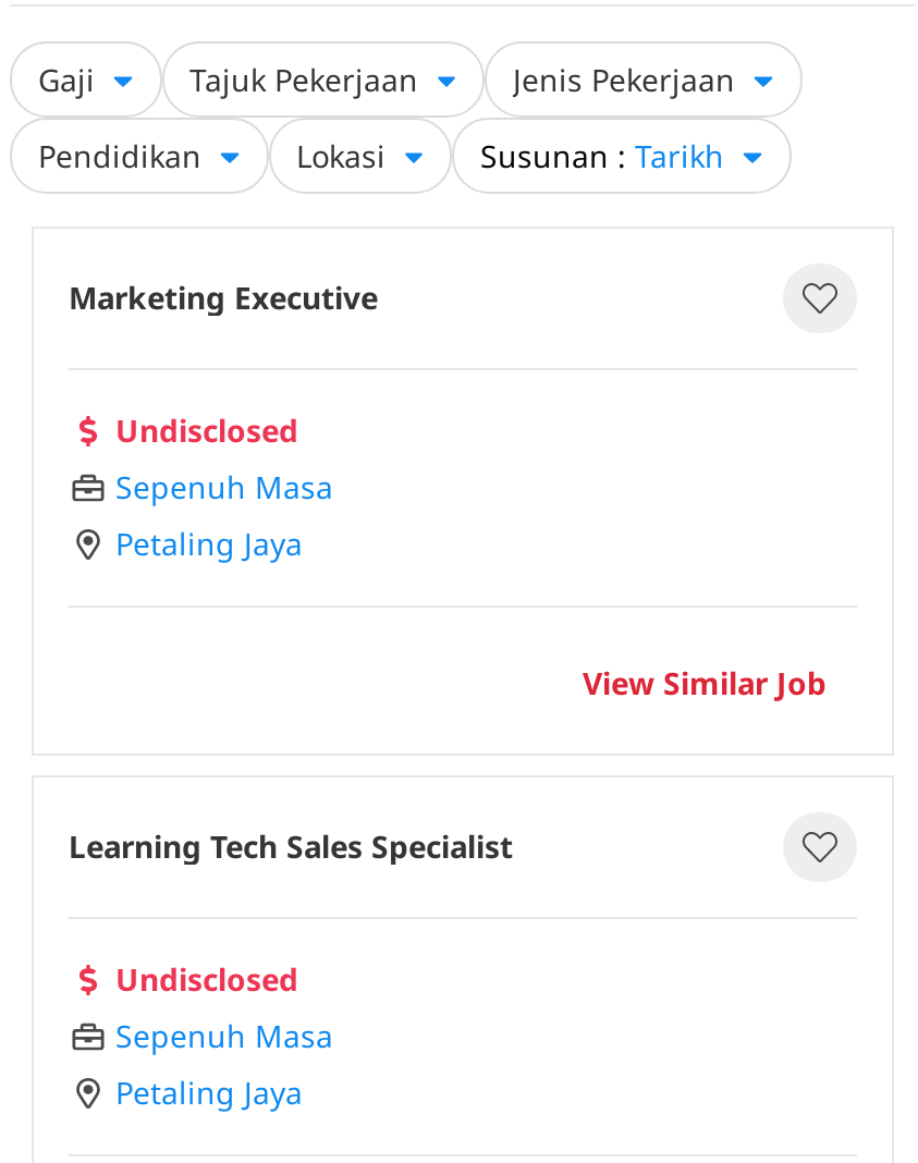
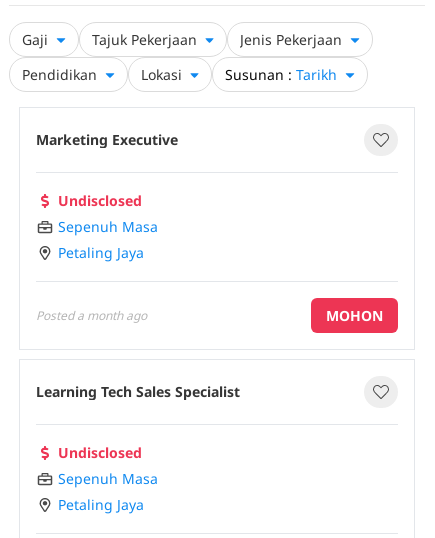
[582,662,826,703] View Similar Job -> [36,306,383,325] Posteda month ago | MOHON

